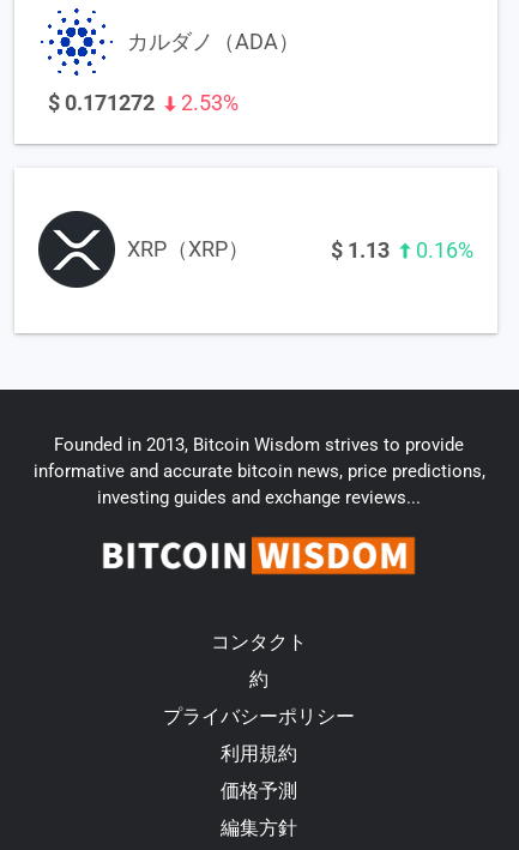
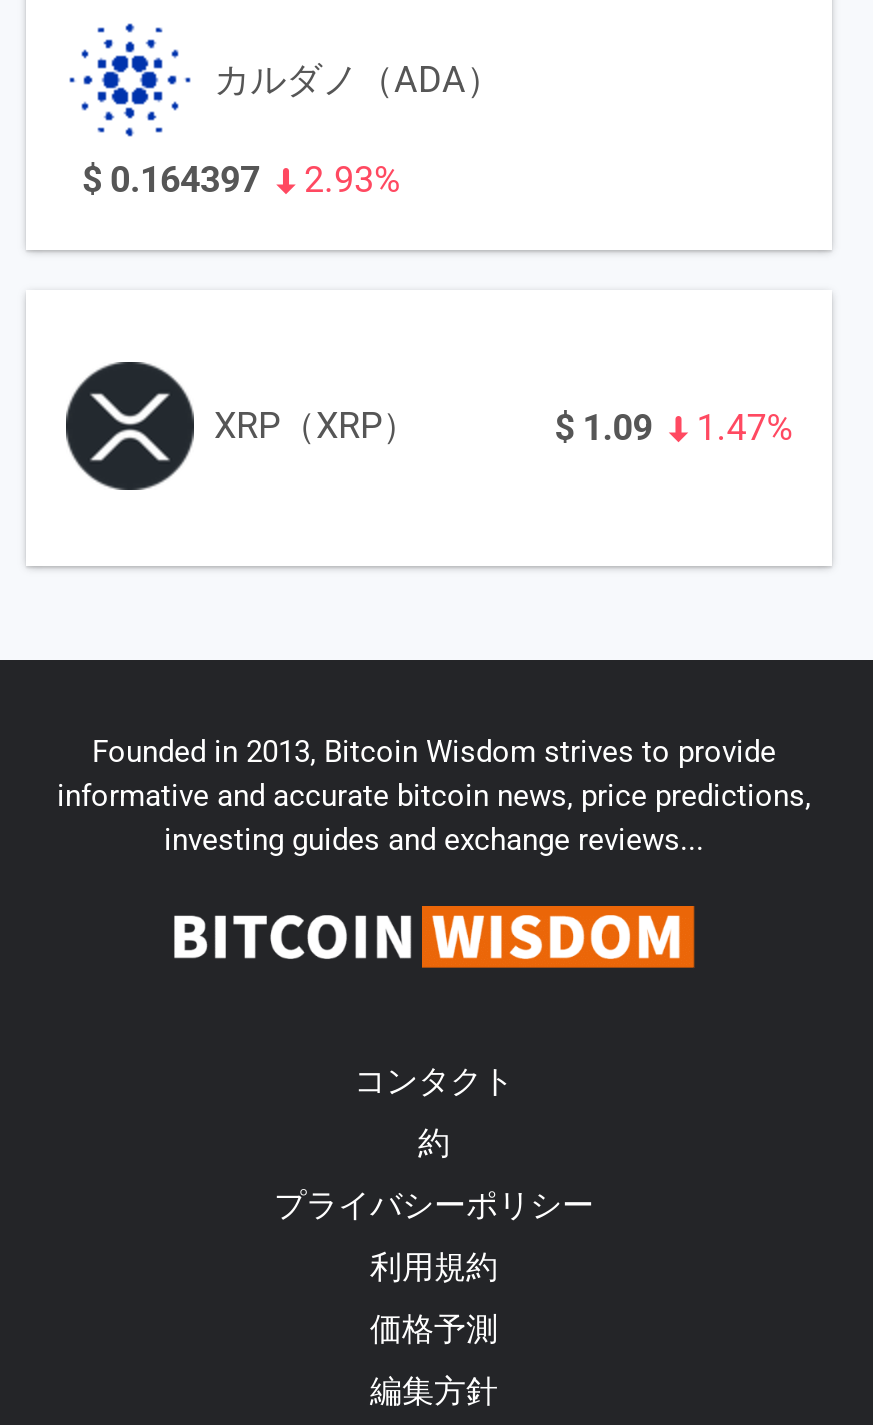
[48,89,155,114] $ 0.171272 -> [82,159,260,201] $ 0.164397
[181,89,239,114] 2.53% -> [304,159,400,201] 2.93%
[331,238,390,263] $ 1.13 -> [554,406,652,448] $ 1.09
[416,238,474,263] 0.16% -> [696,406,792,448] 1.47%

